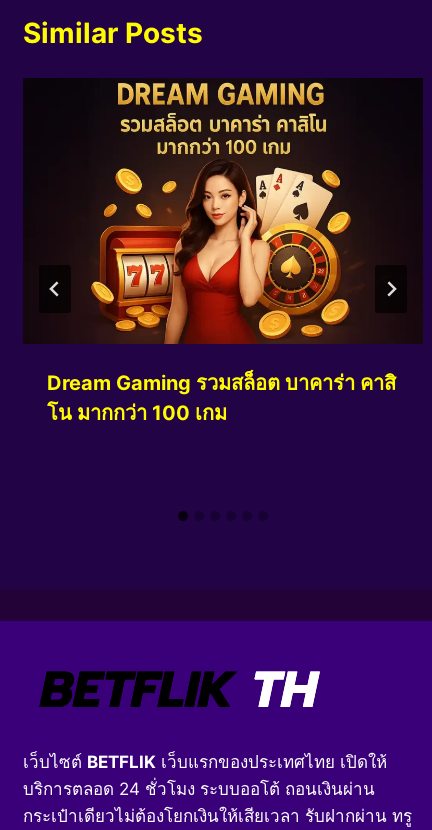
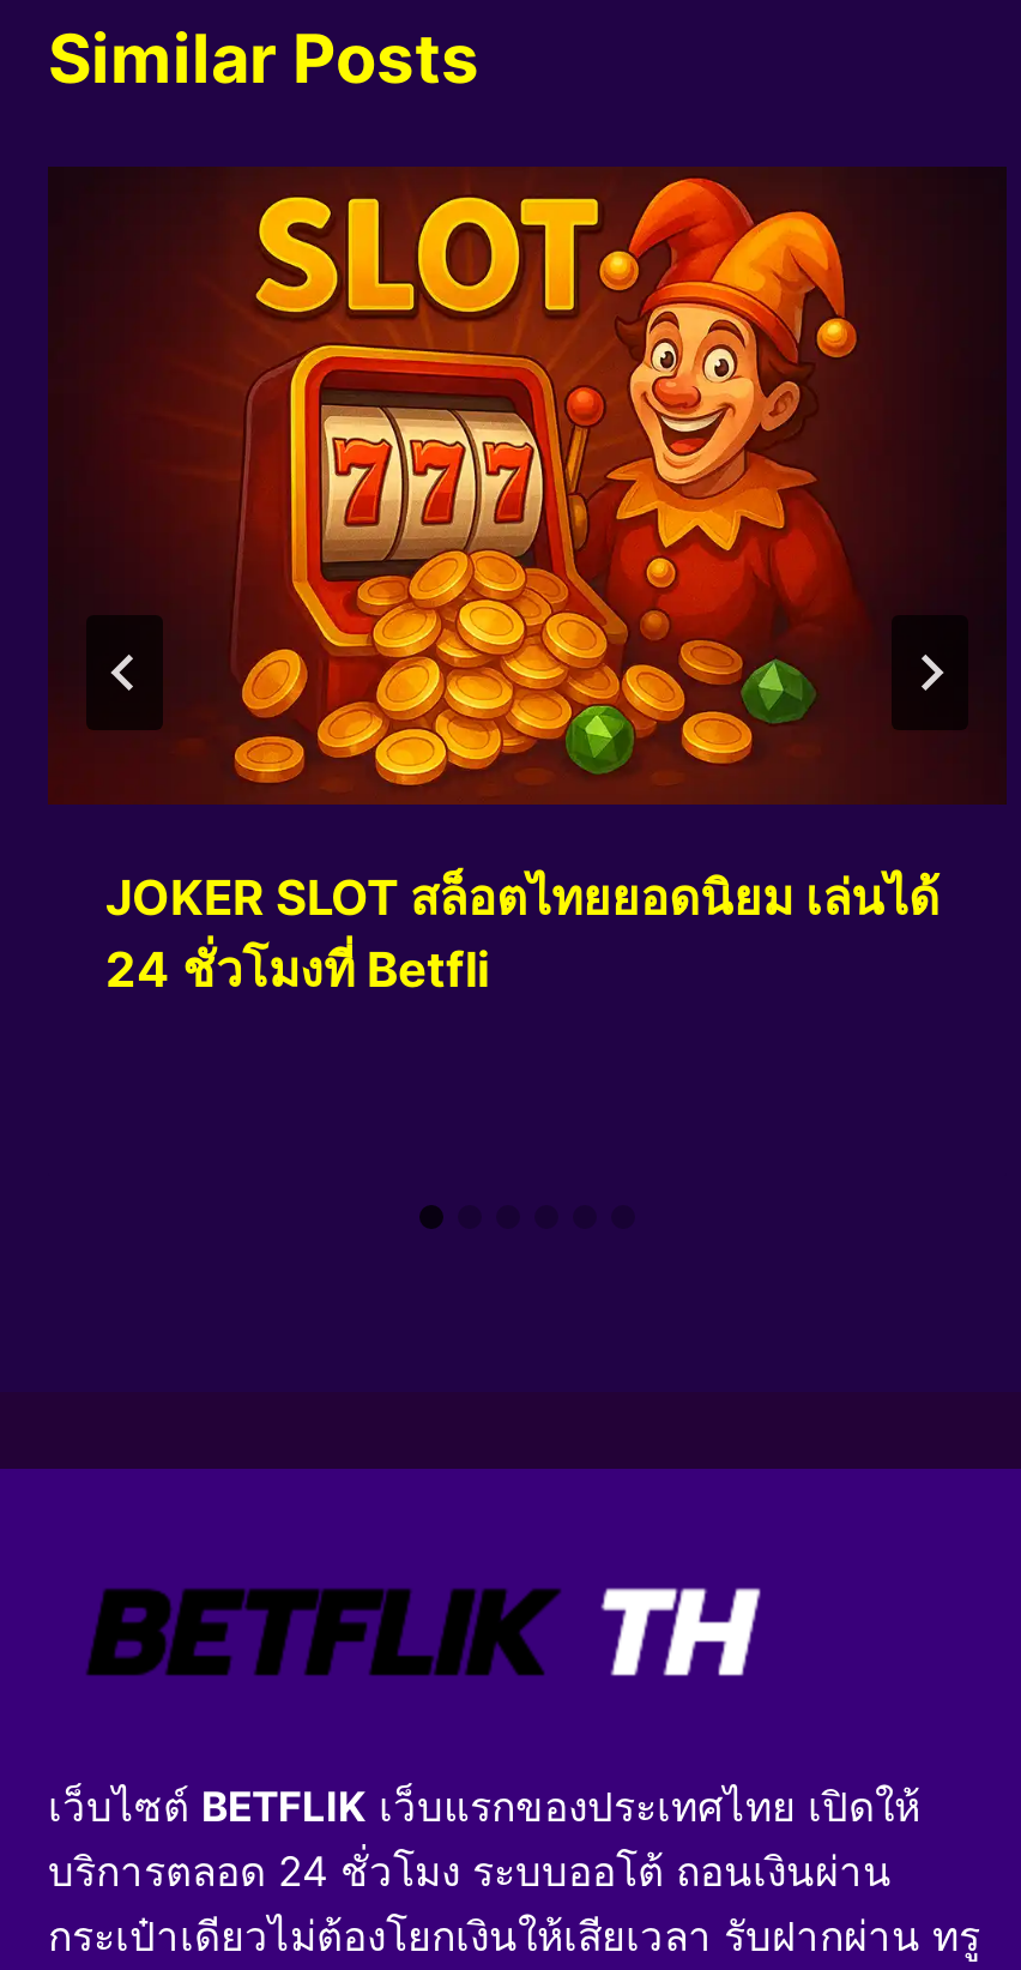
[24,79,396,425] [image] | Dream Gaming รวมสล็อต บาคาร่า คาสิ | โน มากกว่า 100 เกม -> [50,167,940,1000] [image] | JOKER SLOT สล็อตไทยยอดนิยม เล่นได้ | 24 ชั่วโมงที่ Betfli

